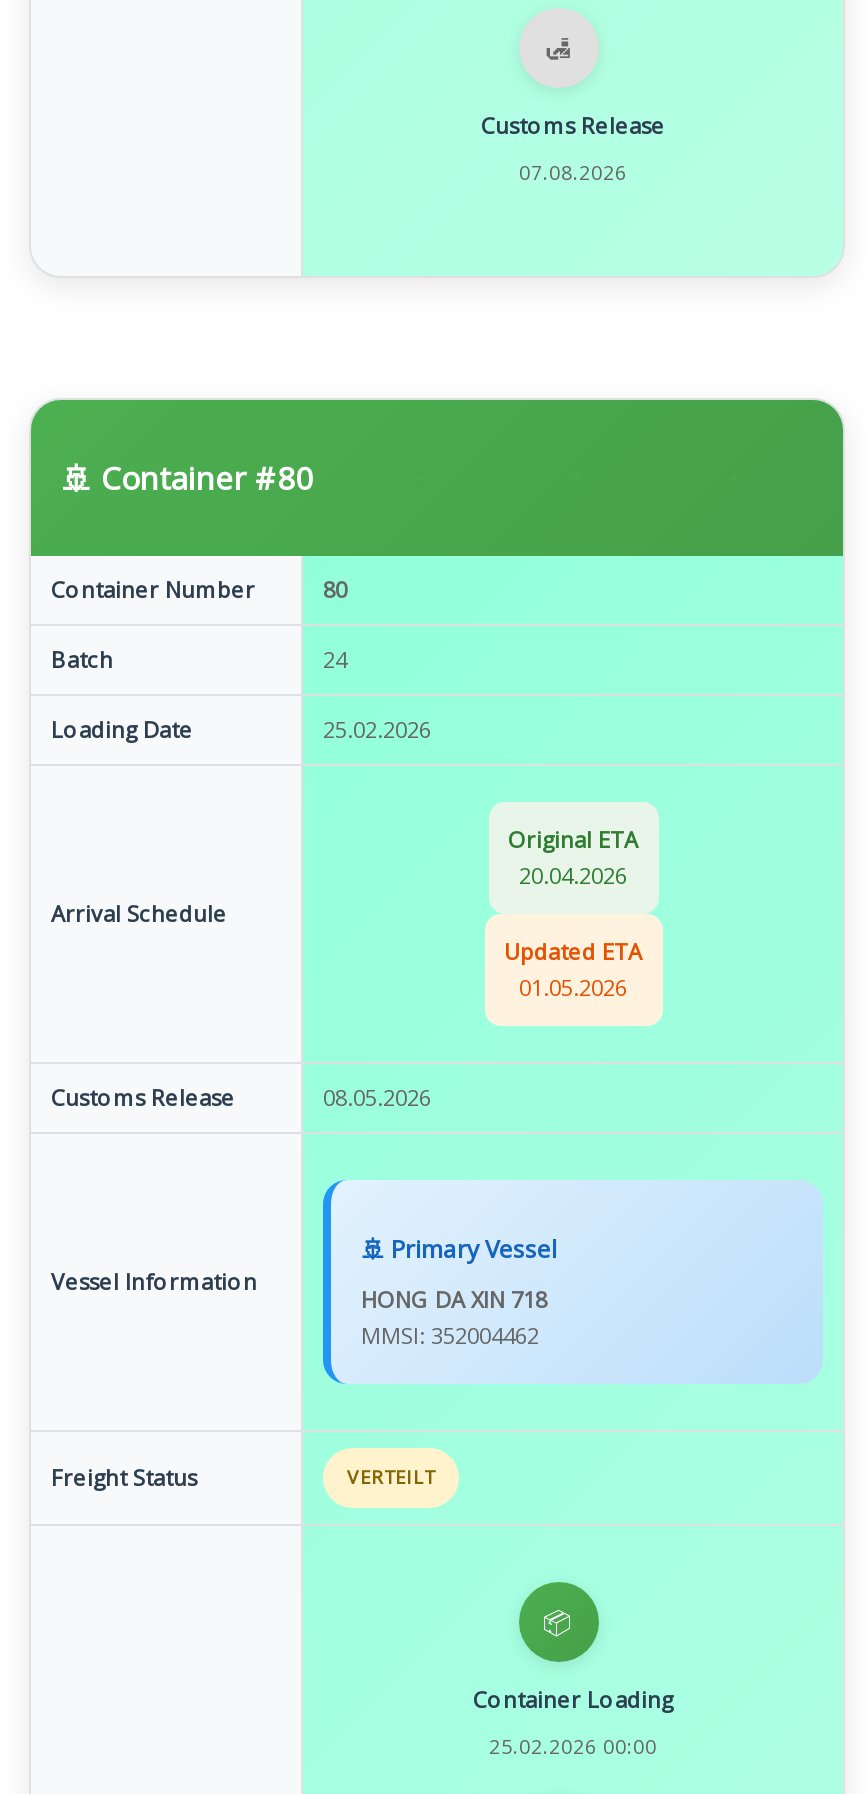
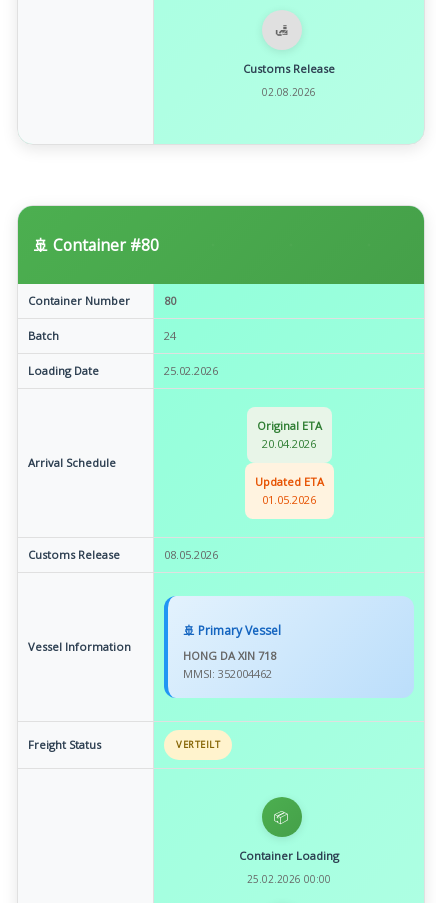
[519,158,627,186] 07.08.2026 -> [262,85,316,99] 02.08.2026

